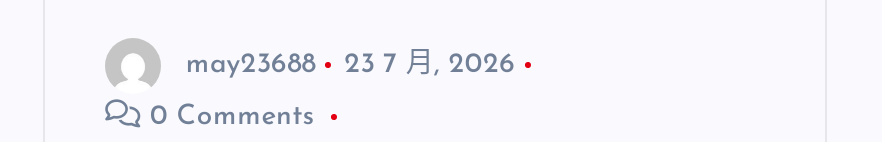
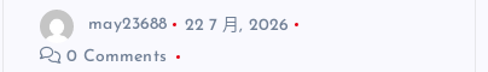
[186,50,516,80] may23688 23 7 月, 2026 -> [89,16,289,34] may23688 22 7 月, 2026

